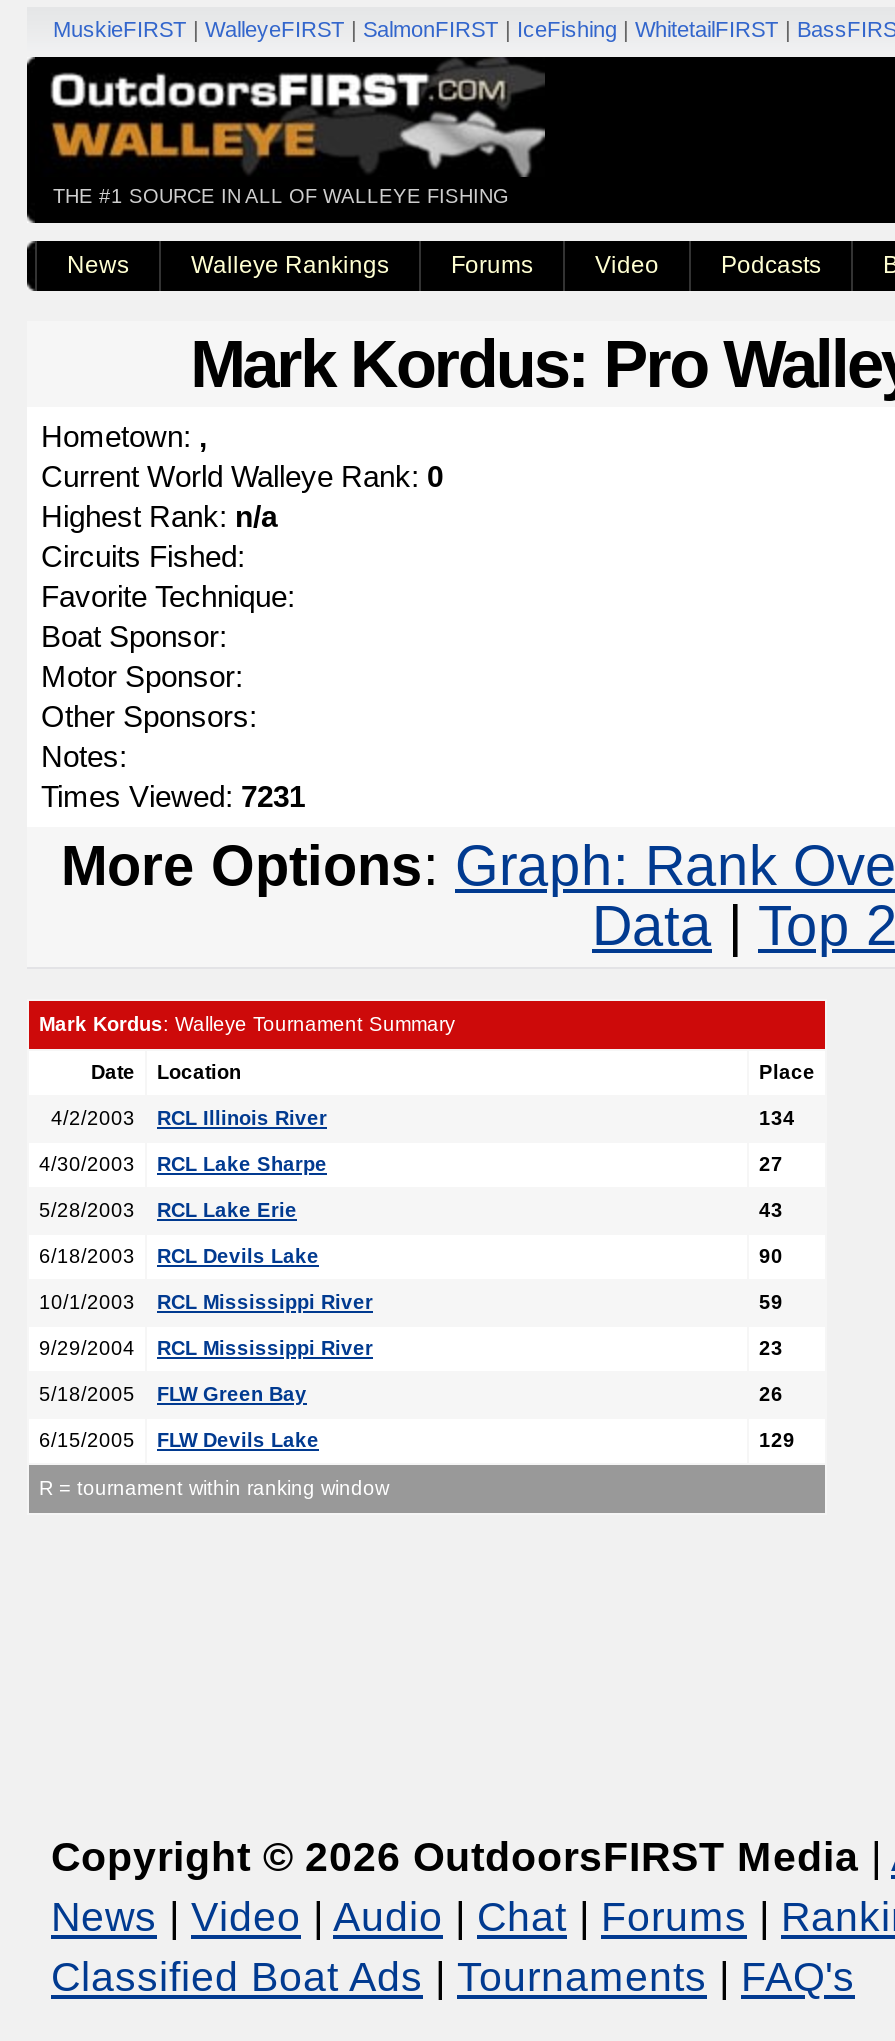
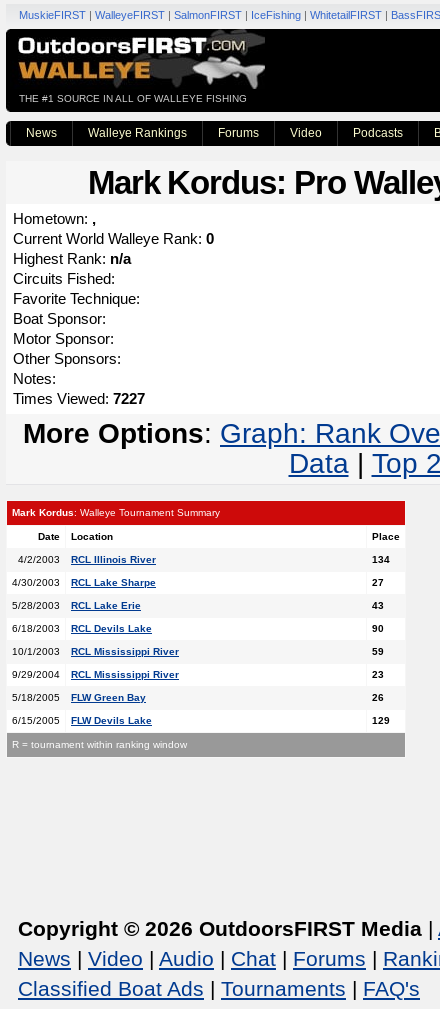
[41,779,305,813] Times Viewed: 7231 -> [13,390,145,407] Times Viewed: 7227

